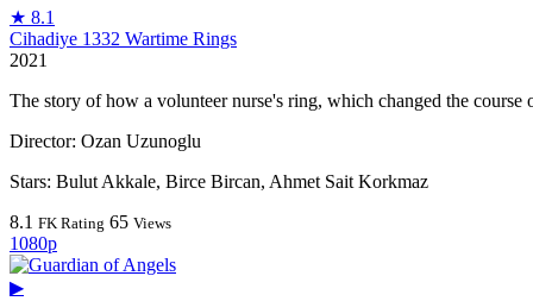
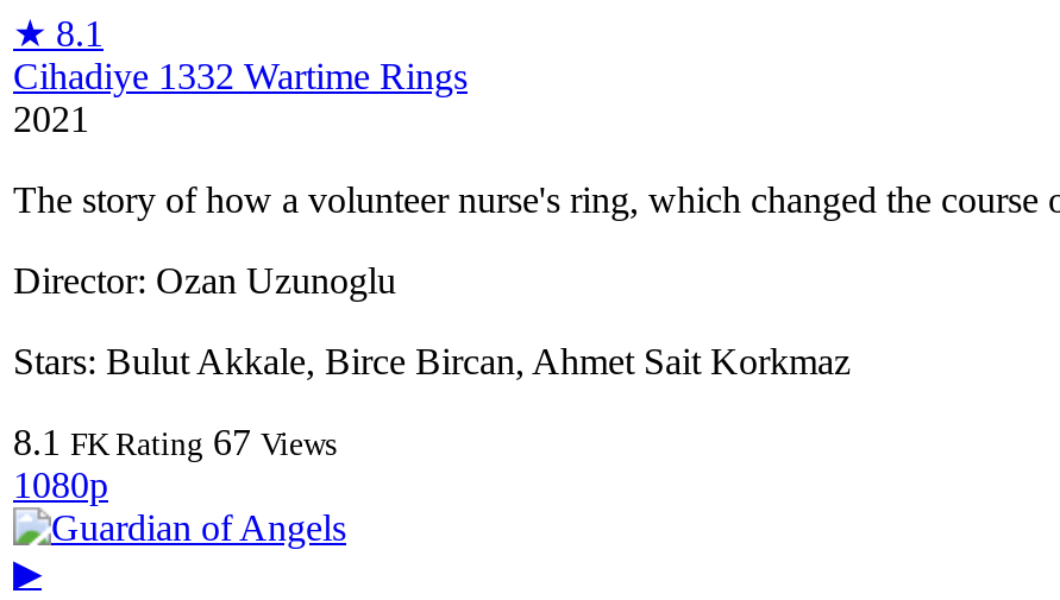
[10,212,171,232] 8.1 FK Rating 65 Views -> [13,421,337,462] 8.1 FK Rating 67 Views

